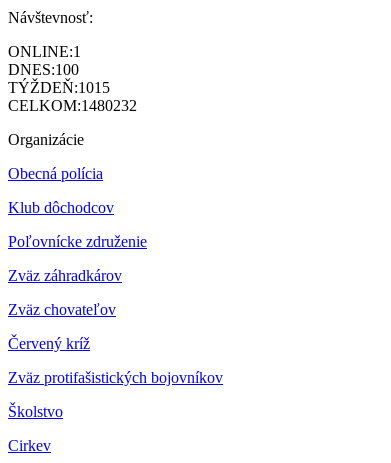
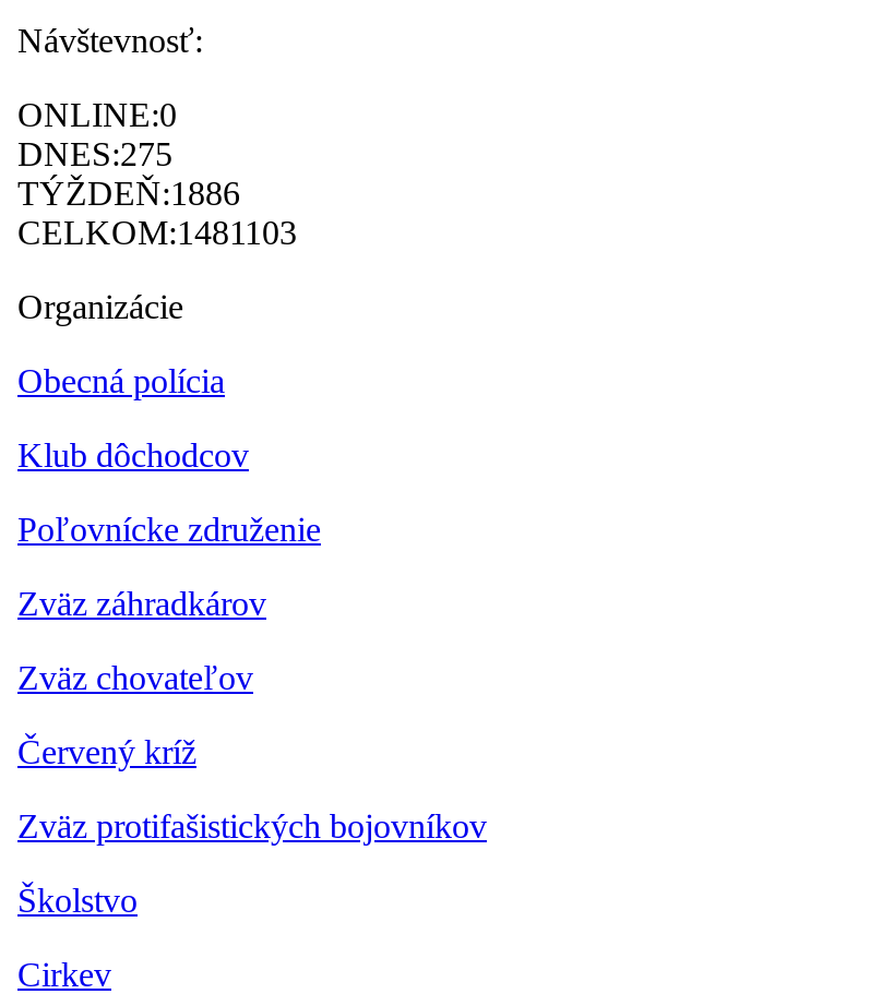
[8,43,81,60] ONLINE:1 -> [17,95,177,132] ONLINE:0
[8,61,79,78] DNES:100 -> [17,135,172,172] DNES:275
[8,79,110,96] TÝŽDEŇ:1015 -> [17,174,240,211] TÝŽDEŇ:1886
[8,97,137,114] CELKOM:1480232 -> [17,213,297,250] CELKOM:1481103

